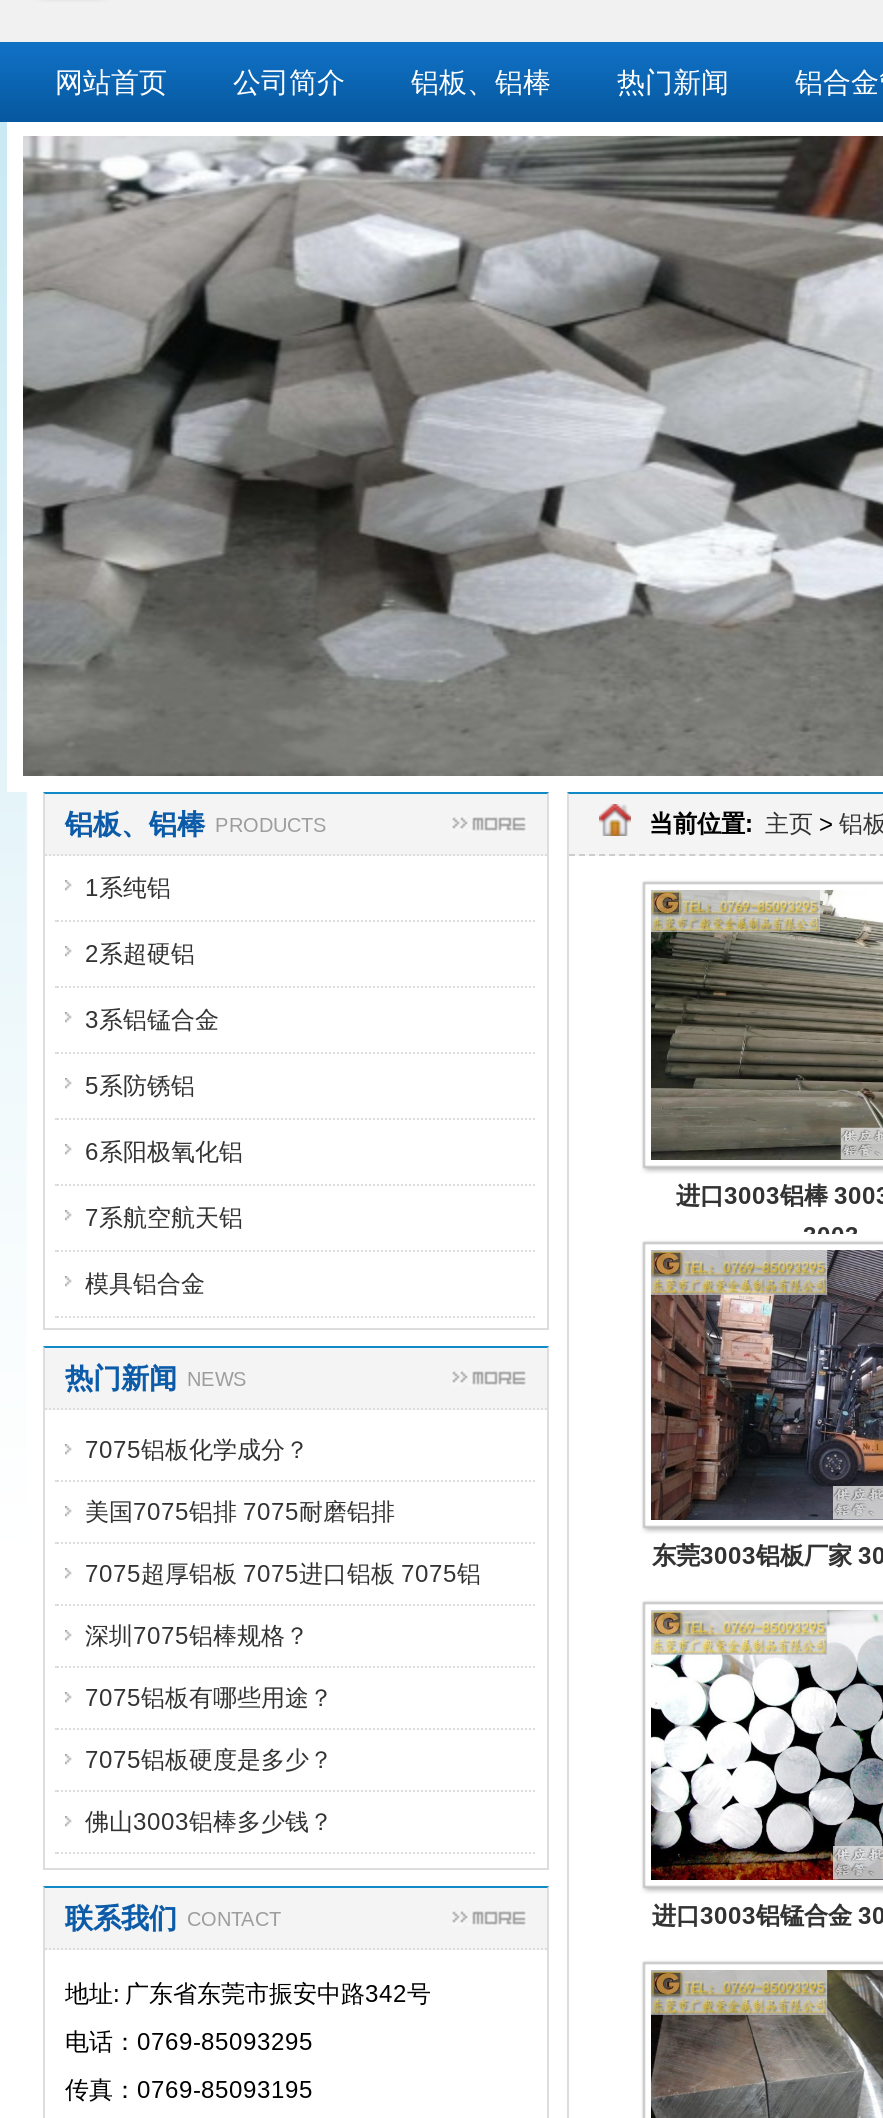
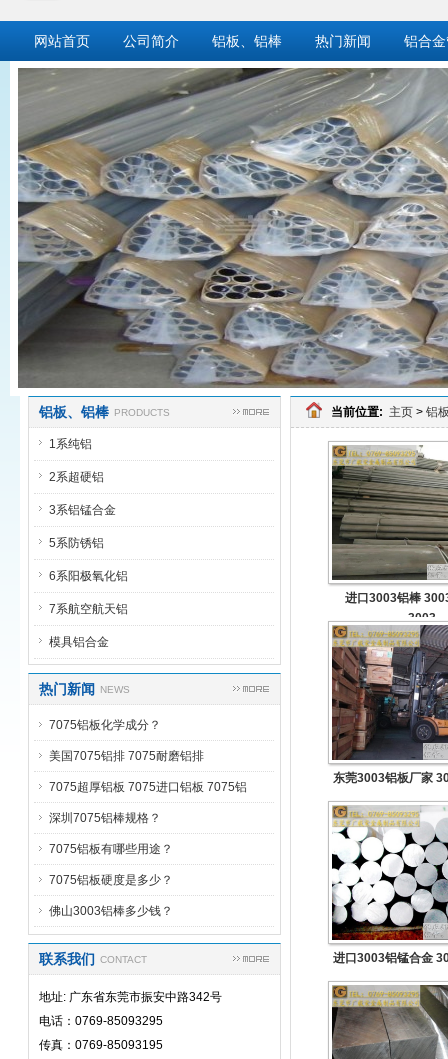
[23,134,877,772] [image] -> [18,67,445,385] [image]

